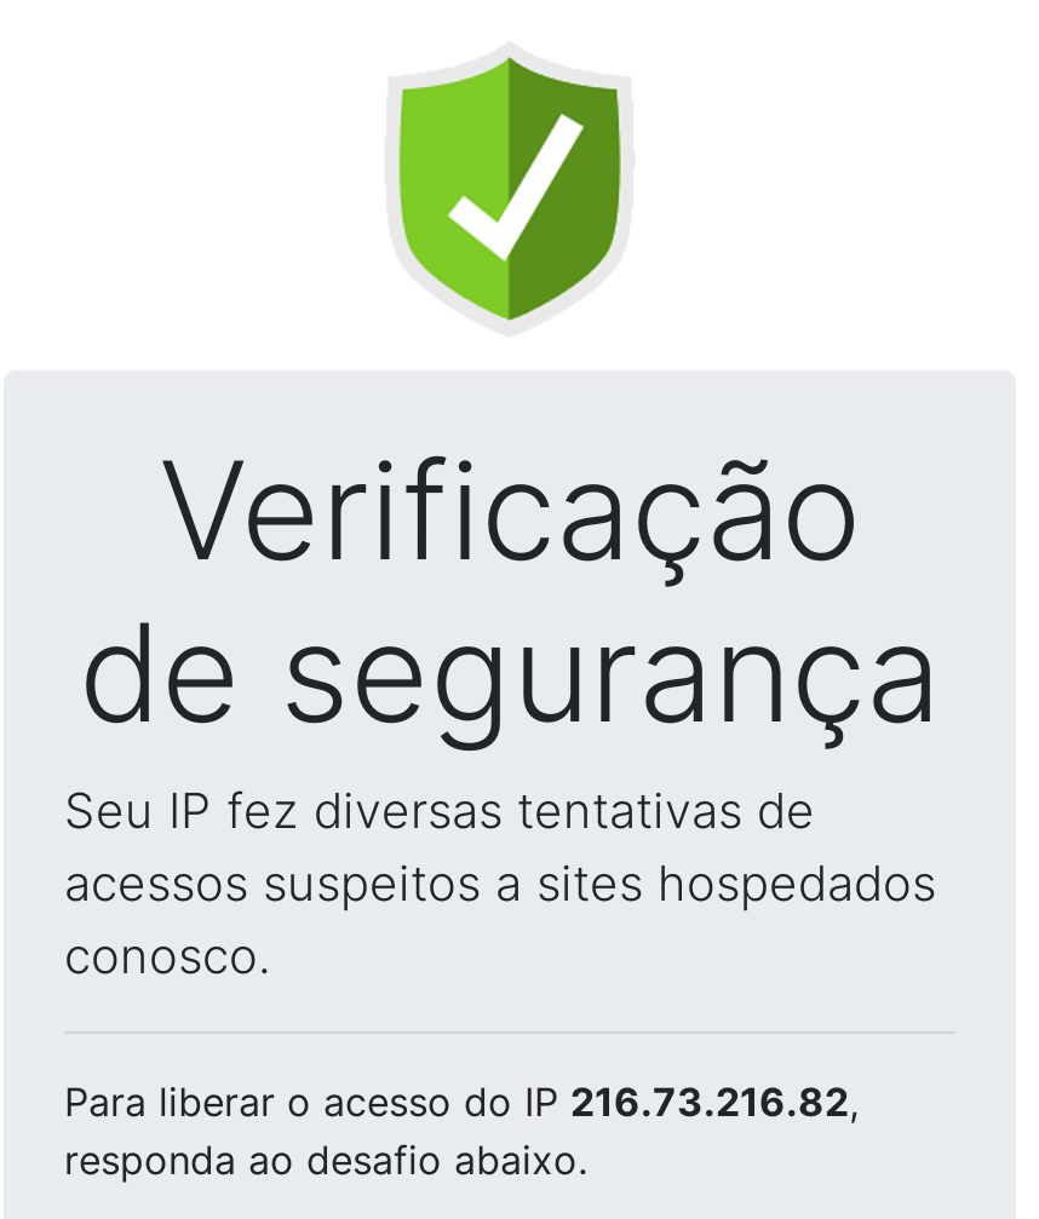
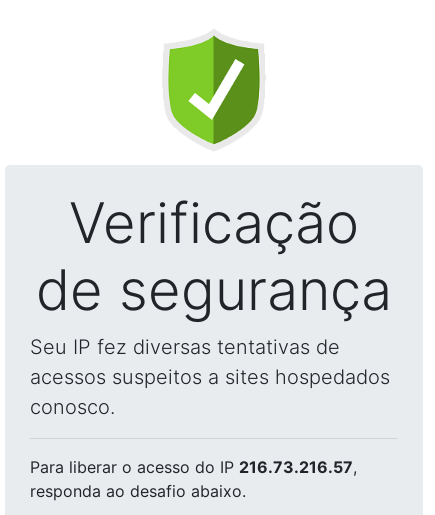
[64,1077,859,1126] Para liberar o acesso do IP 216.73.216.82, -> [30,457,357,477] Para liberar o acesso do IP 216.73.216.57,

